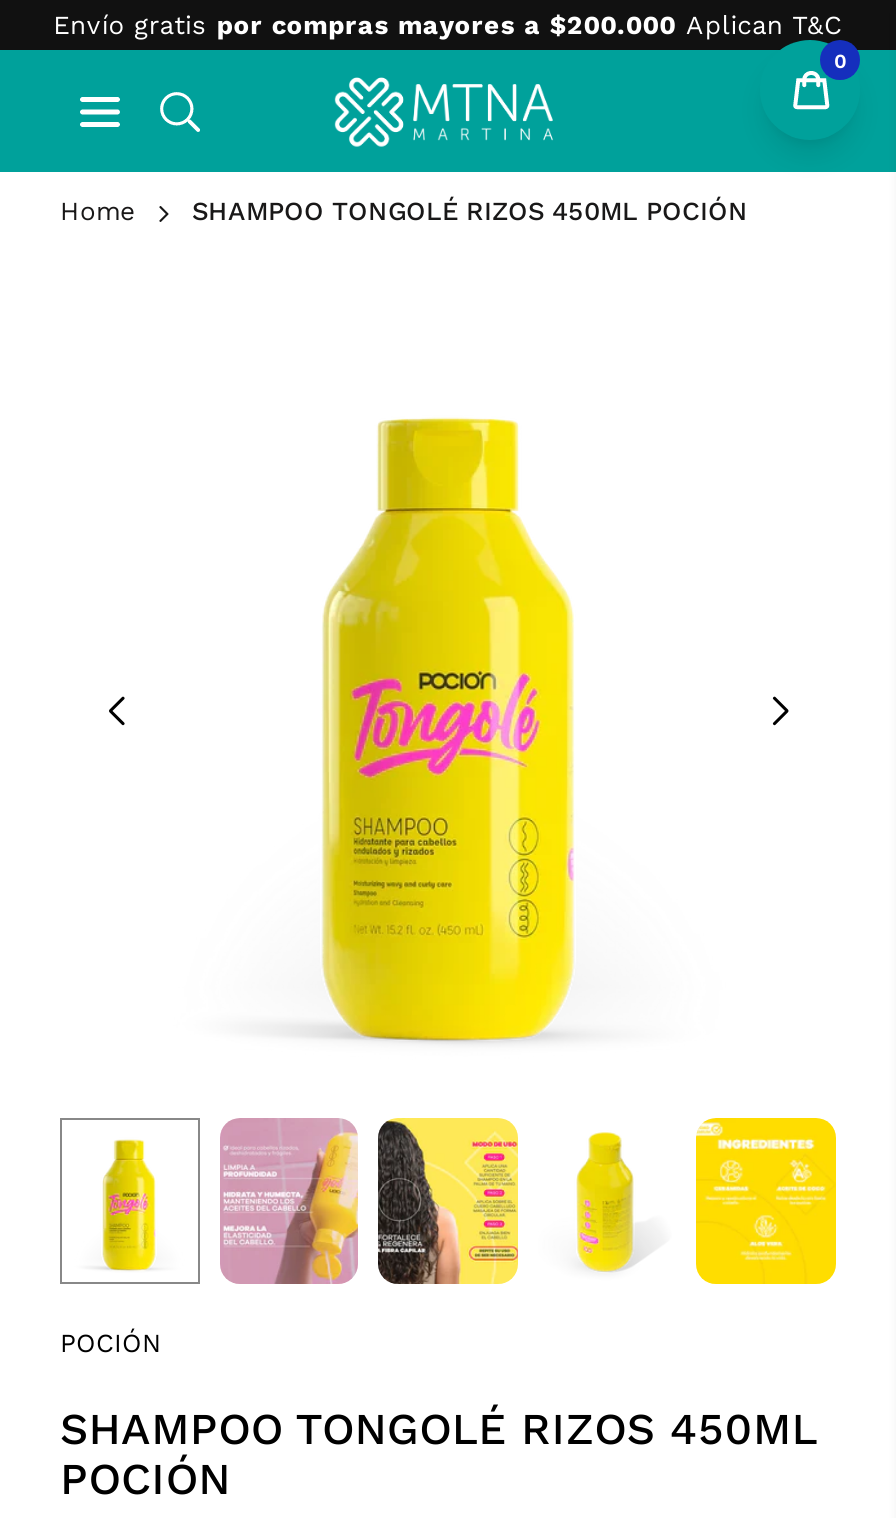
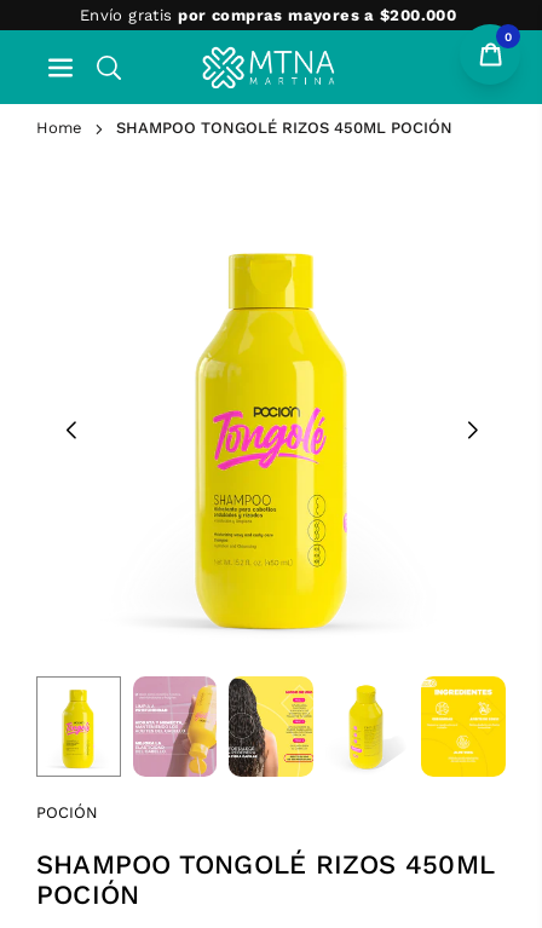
[53,10,843,40] Envío gratis por compras mayores a $200.000 Aplican T&C -> [80,6,456,24] Envío gratis por compras mayores a $200.000

